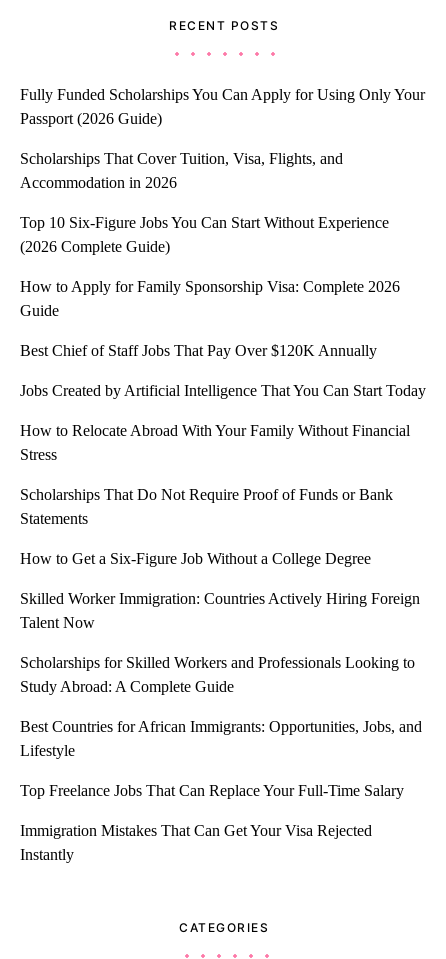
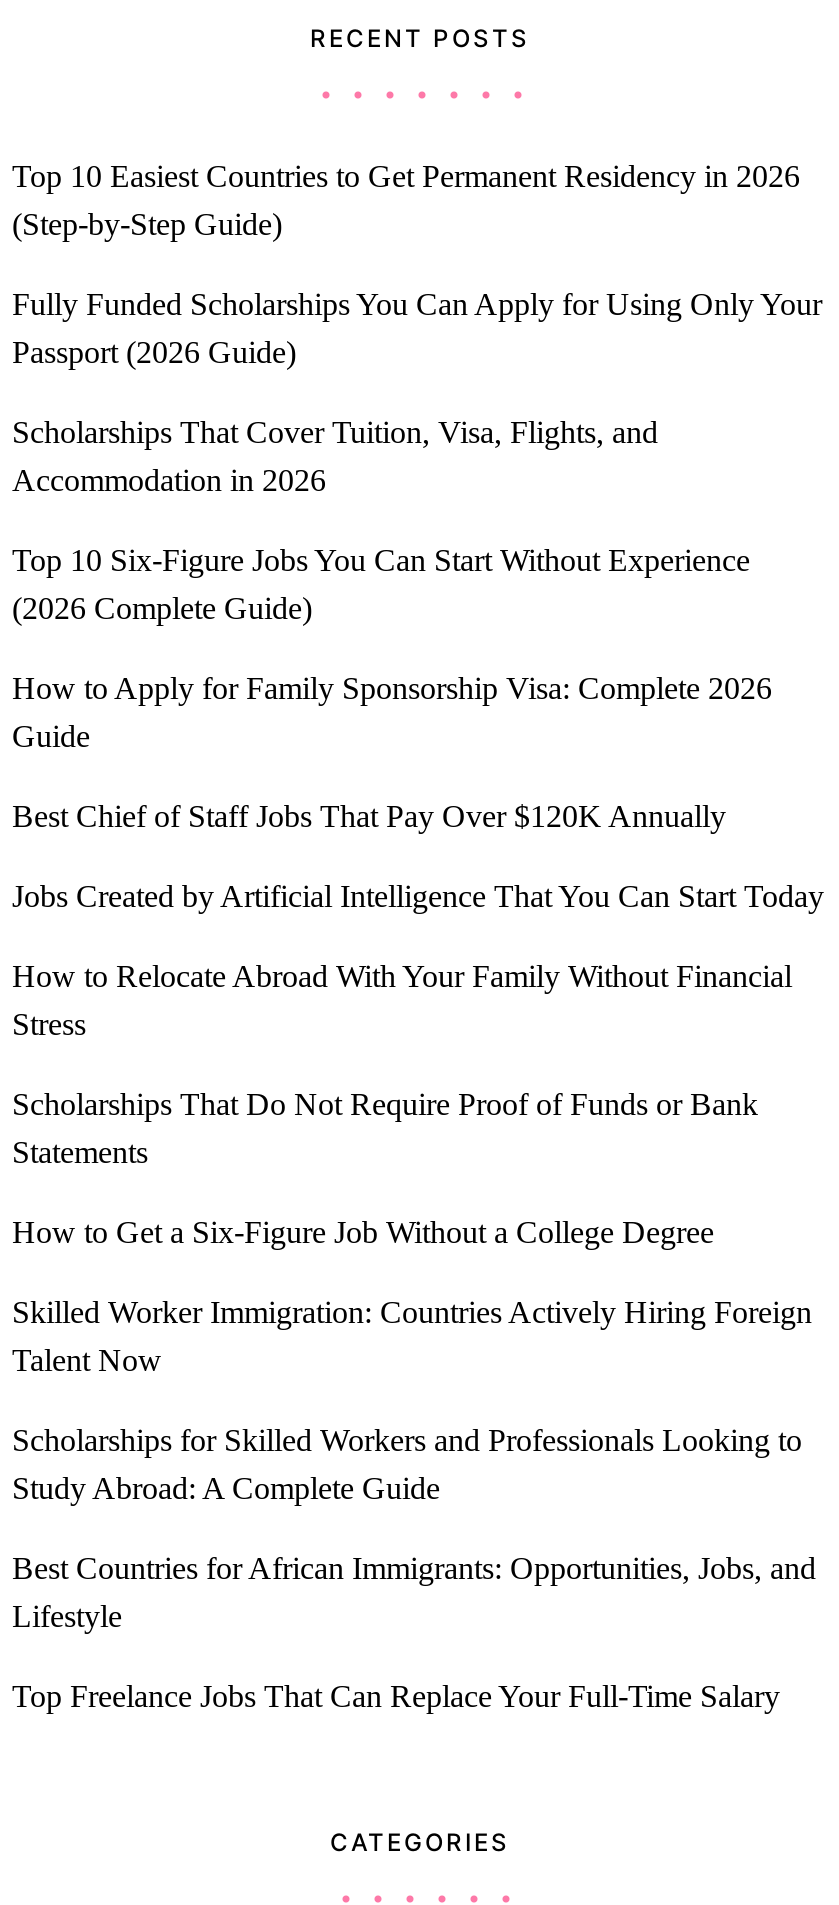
none -> [12,159,800,241] Top 10 Easiest Countries to Get Permanent Residency in 2026 | (Step-by-Step Guide)
moved [20,86,426,799] -> [12,287,824,1713]: Fully Funded Scholarships You Can Apply for Using Only Your | Passport (2026 Guide) | Scholarships That Cover Tuition, Visa, Flights, and | ... | Lifestyle | Top Freelance Jobs That Can Replace Your Full-Time Salary
[20,822,372,863] Immigration Mistakes That Can Get Your Visa Rejected | Instantly -> none

